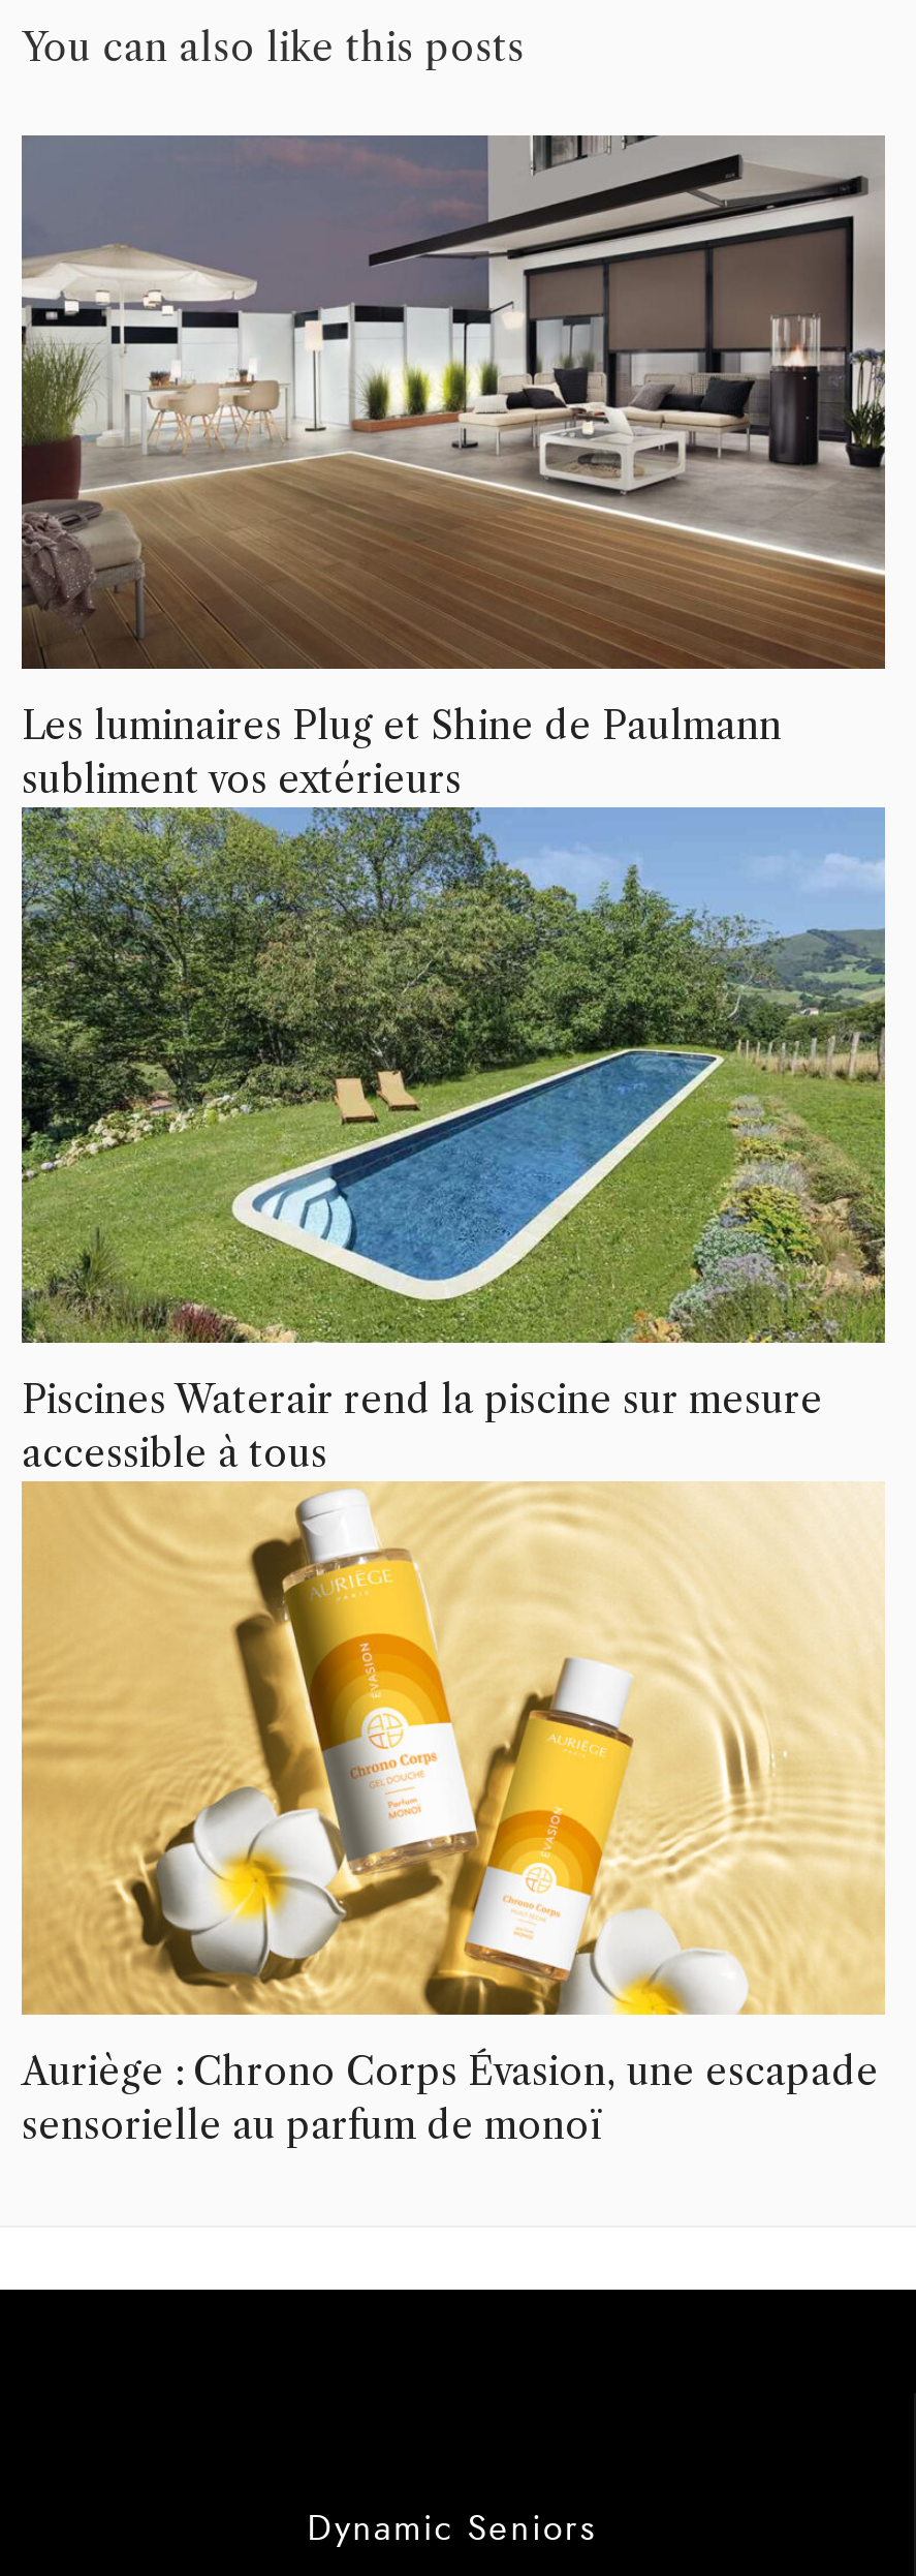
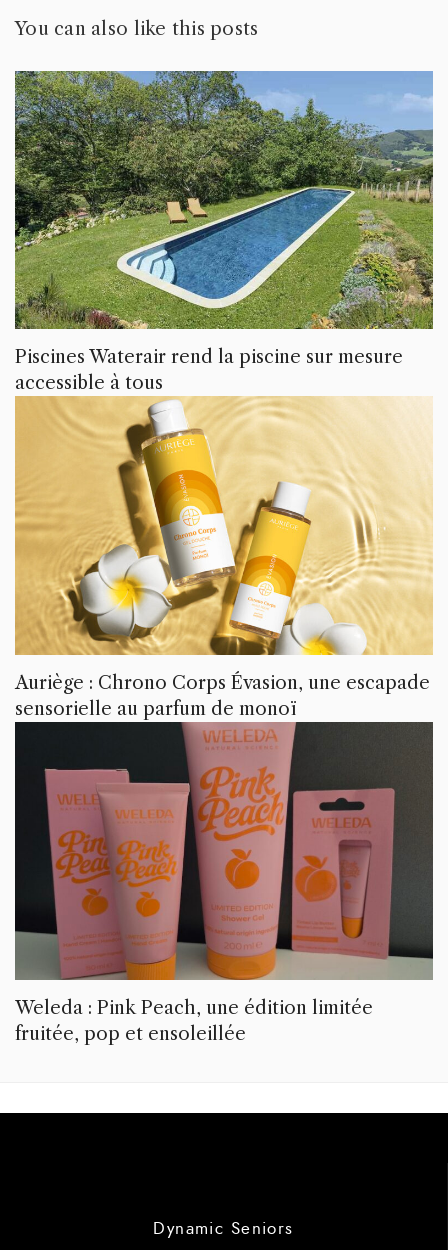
[20,133,885,804] [image] | Les luminaires Plug et Shine de Paulmann | subliment vos extérieurs -> none
moved [18,811,889,2150] -> [13,72,435,720]: [image] | Piscines Waterair rend la piscine sur mesure | accessible à tous | Auriège : Chrono Corps Évasion, une escapade | sensorielle au parfum de monoï
none -> [14,721,434,1045] [image] | Weleda : Pink Peach, une édition limitée | fruitée, pop et ensoleillée

